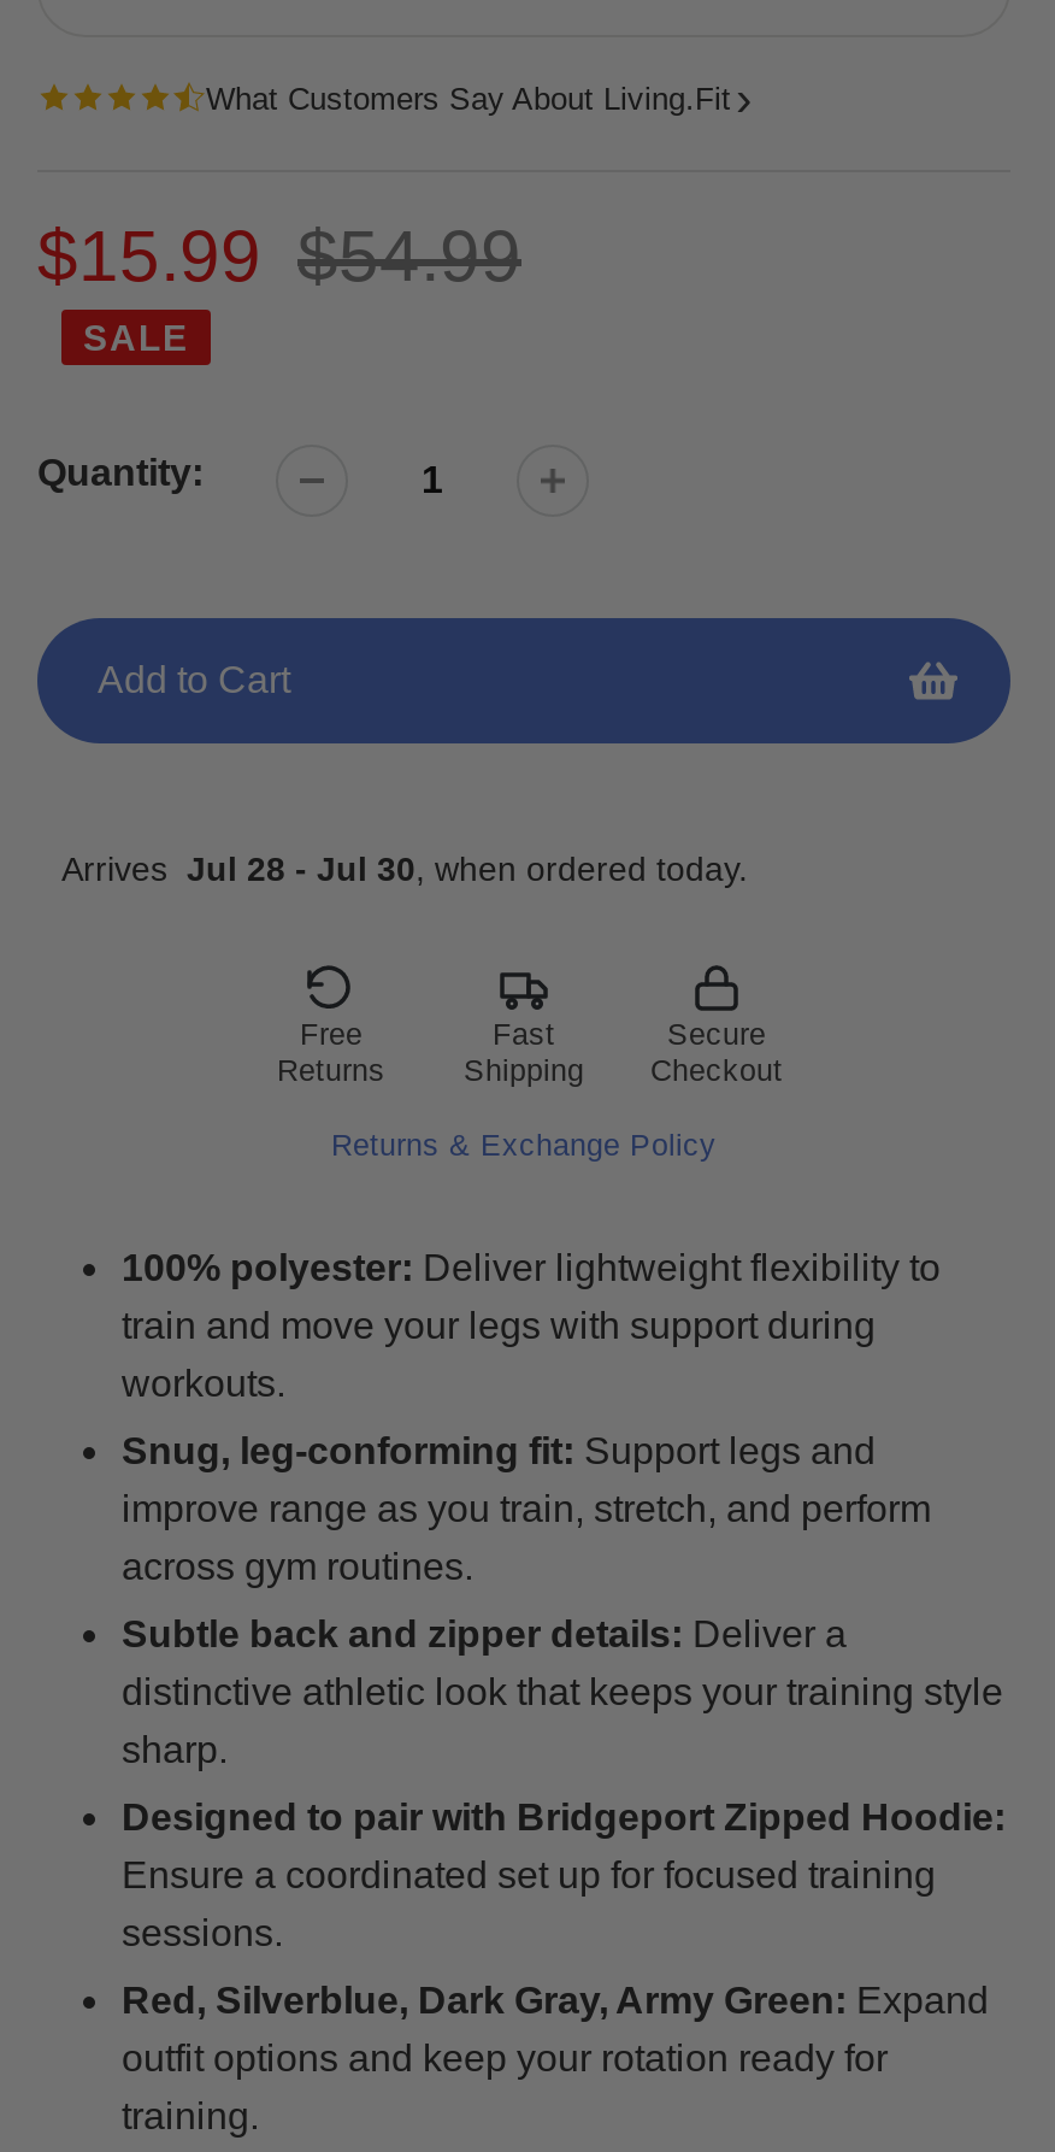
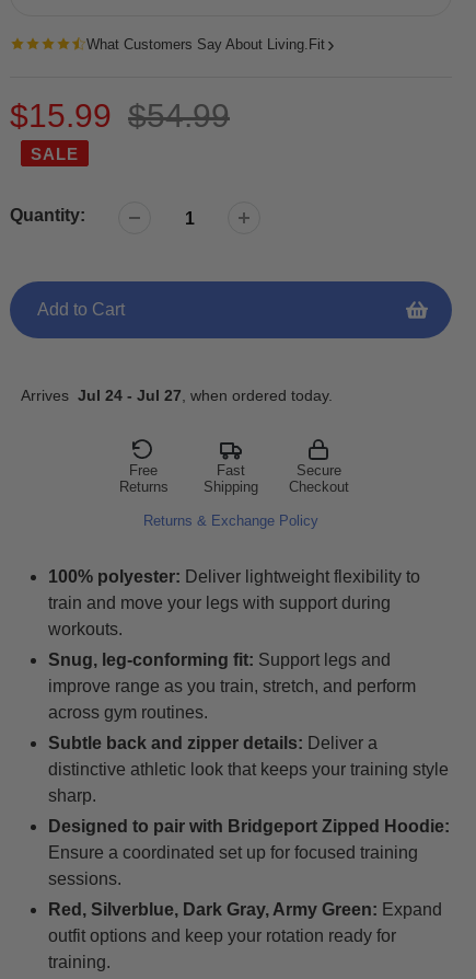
[61,850,748,889] Arrives Jul 28 - Jul 30, when ordered today. -> [21,386,333,404] Arrives Jul 24 - Jul 27, when ordered today.

